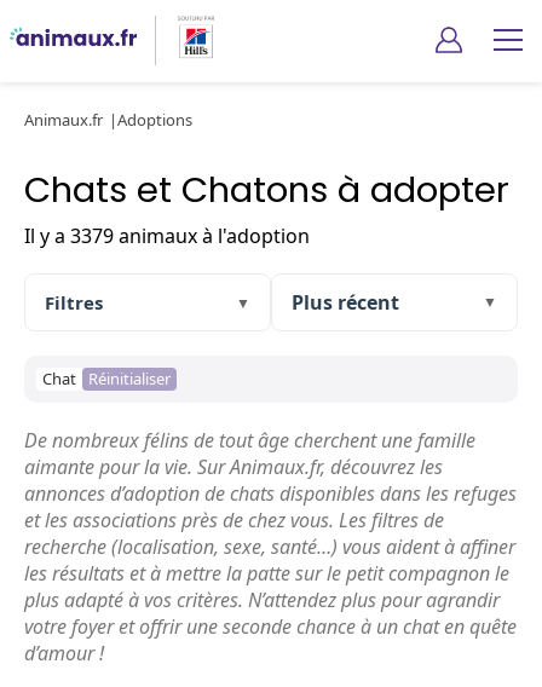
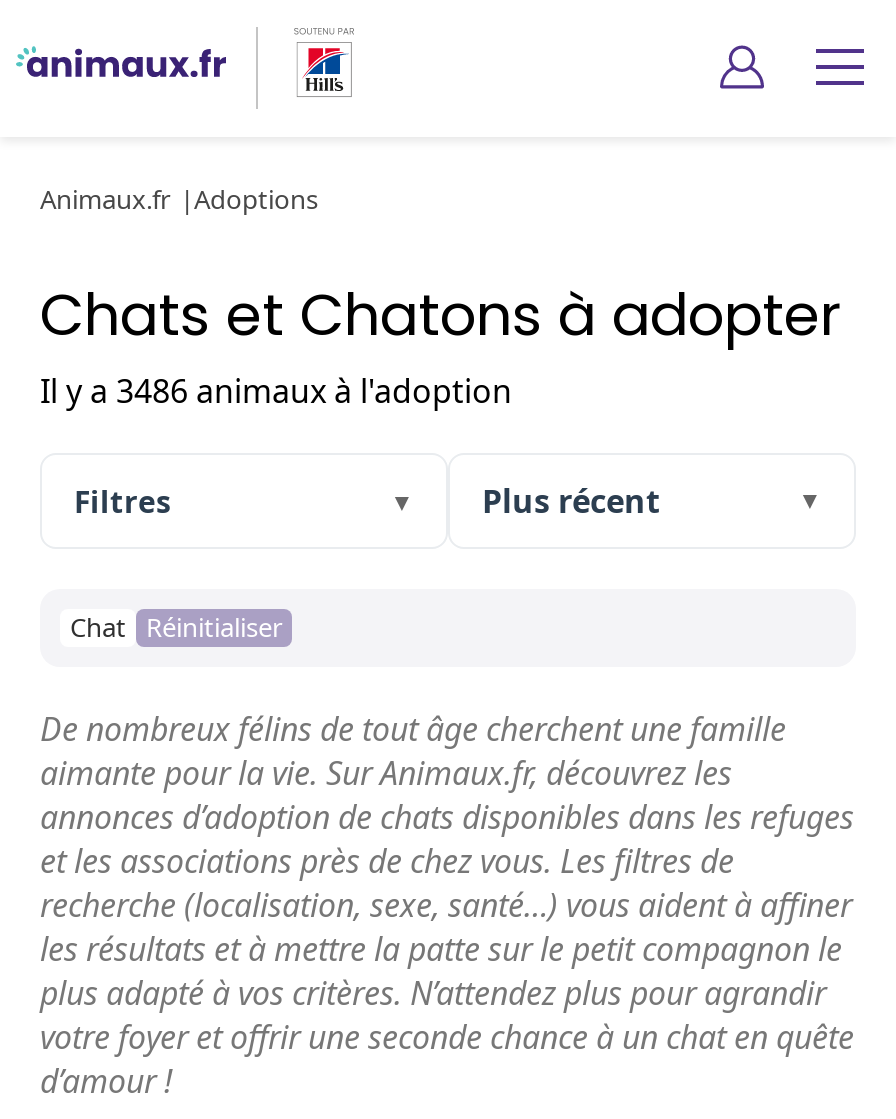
[24,223,310,249] Il y a 3379 animaux à l'adoption -> [40,369,512,413] Il y a 3486 animaux à l'adoption

